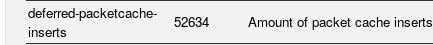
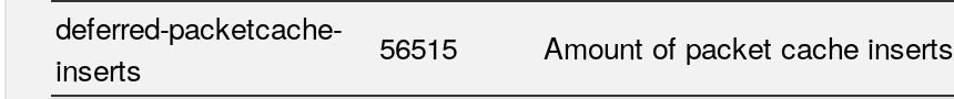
[28,3,209,31] deferred-packetcache- 52634 -> [55,7,457,69] deferred-packetcache- 56515

